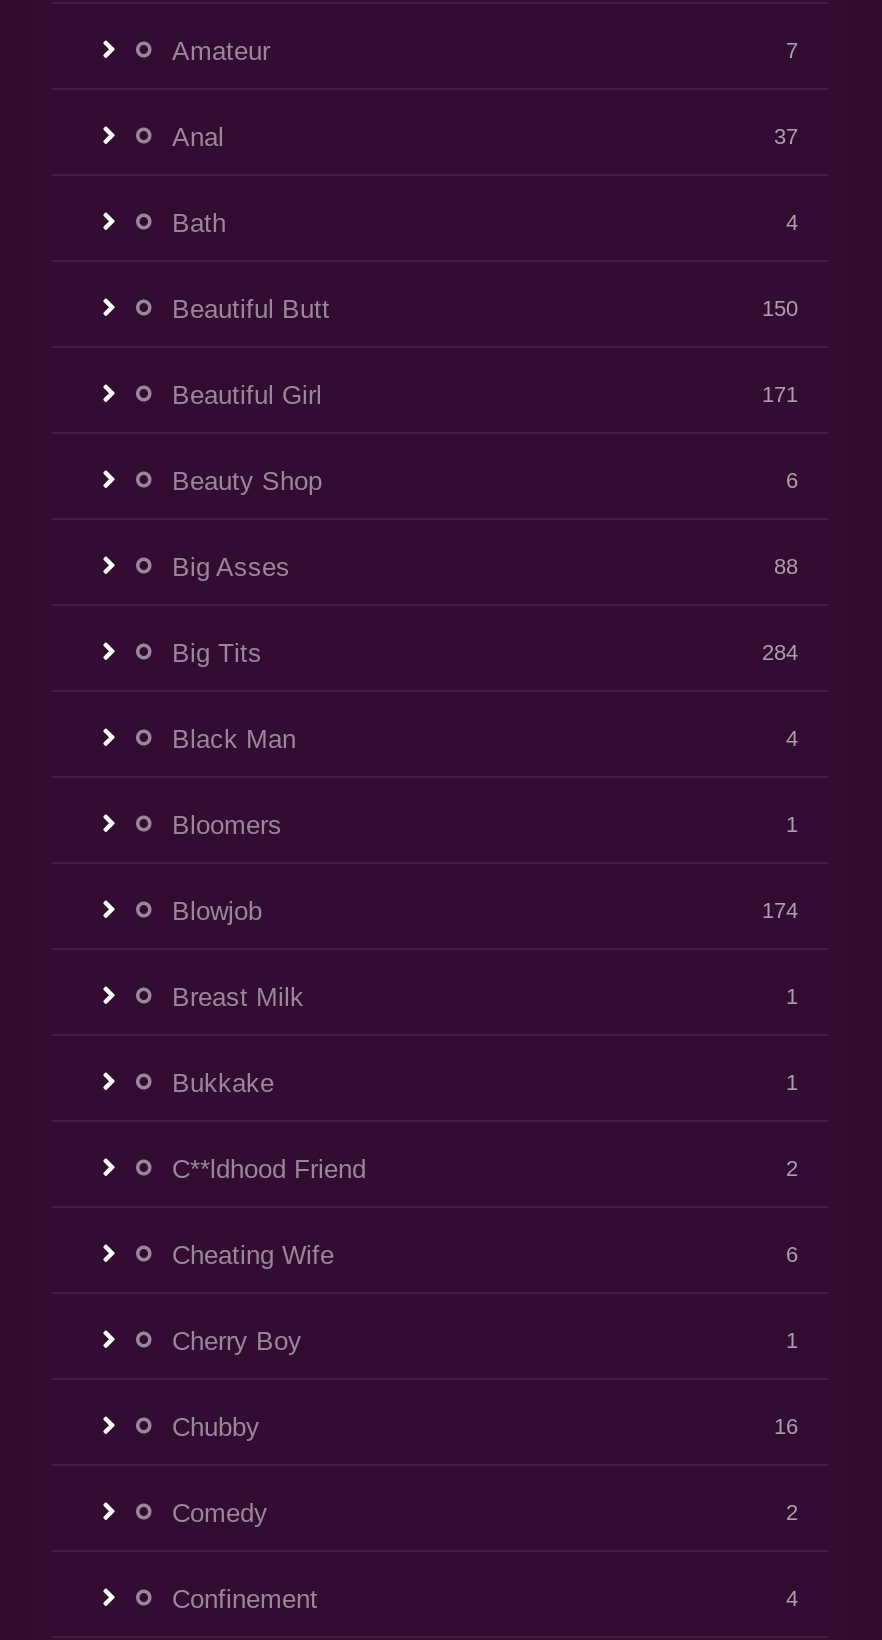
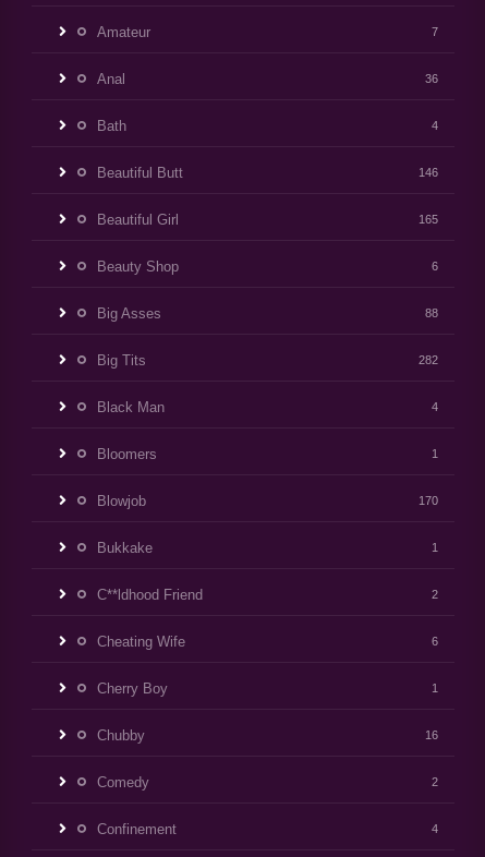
[774,123,798,147] 37 -> [425,72,438,85] 36
[762,295,798,319] 150 -> [419,165,438,178] 146
[762,381,798,405] 171 -> [419,212,438,225] 165
[762,639,798,663] 284 -> [419,353,438,366] 282
[172,897,798,1011] 174 | Breast Milk | 1 -> [419,493,438,507] 170

